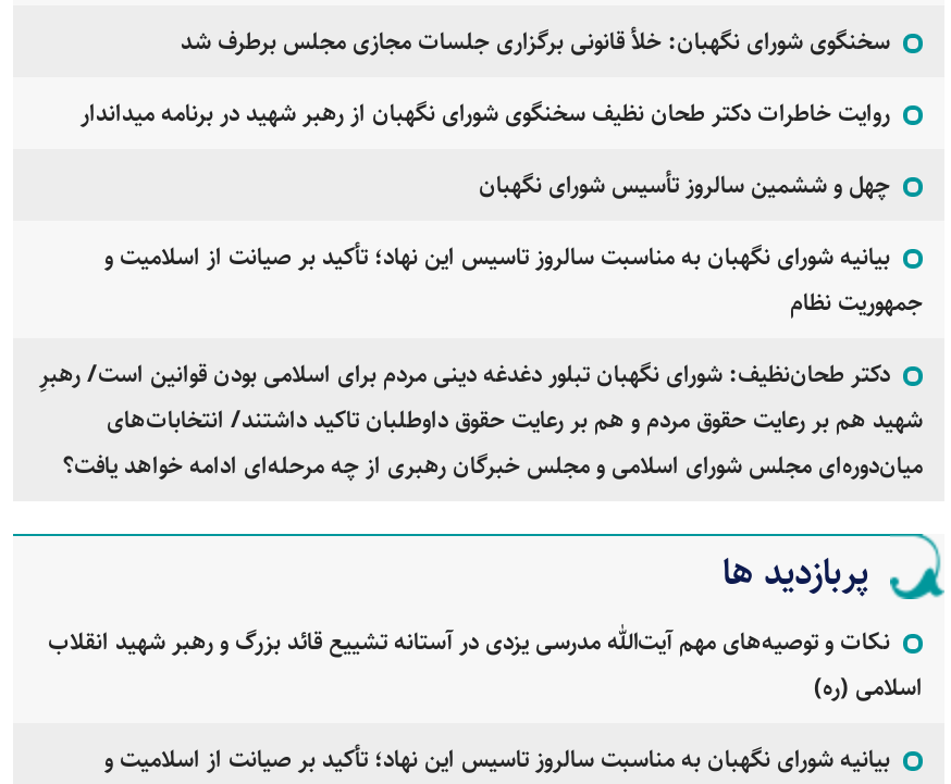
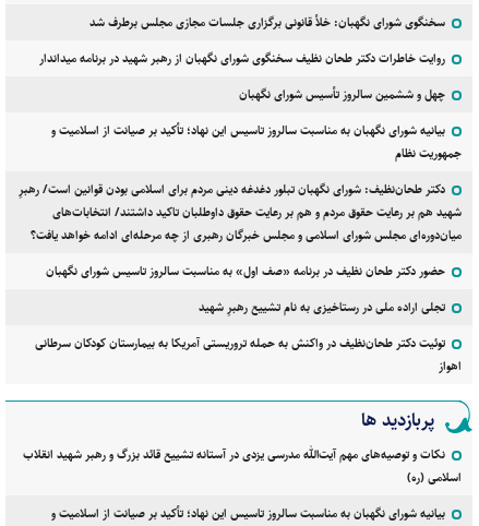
none -> [35,261,462,375] حضور دکتر طحان نظیف در برنامه «صف اول» به مناسبت سالروز تاسیس شورای نگهبان | تجلی اراده ملی در رستاخیزی به نام تشییع رهبرِ شهید | توئیت دکتر طحان‌نظیف در واکنش به حمله تروریستی آمریکا به بیمارستان کودکان سرطانی | اهواز

